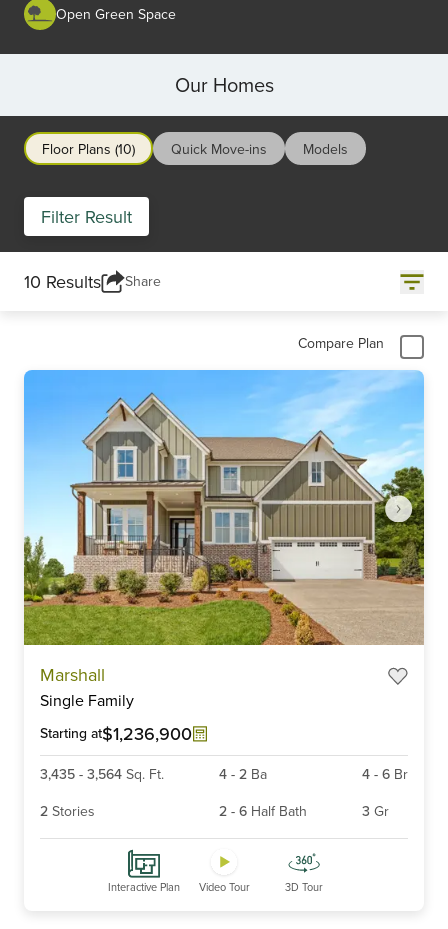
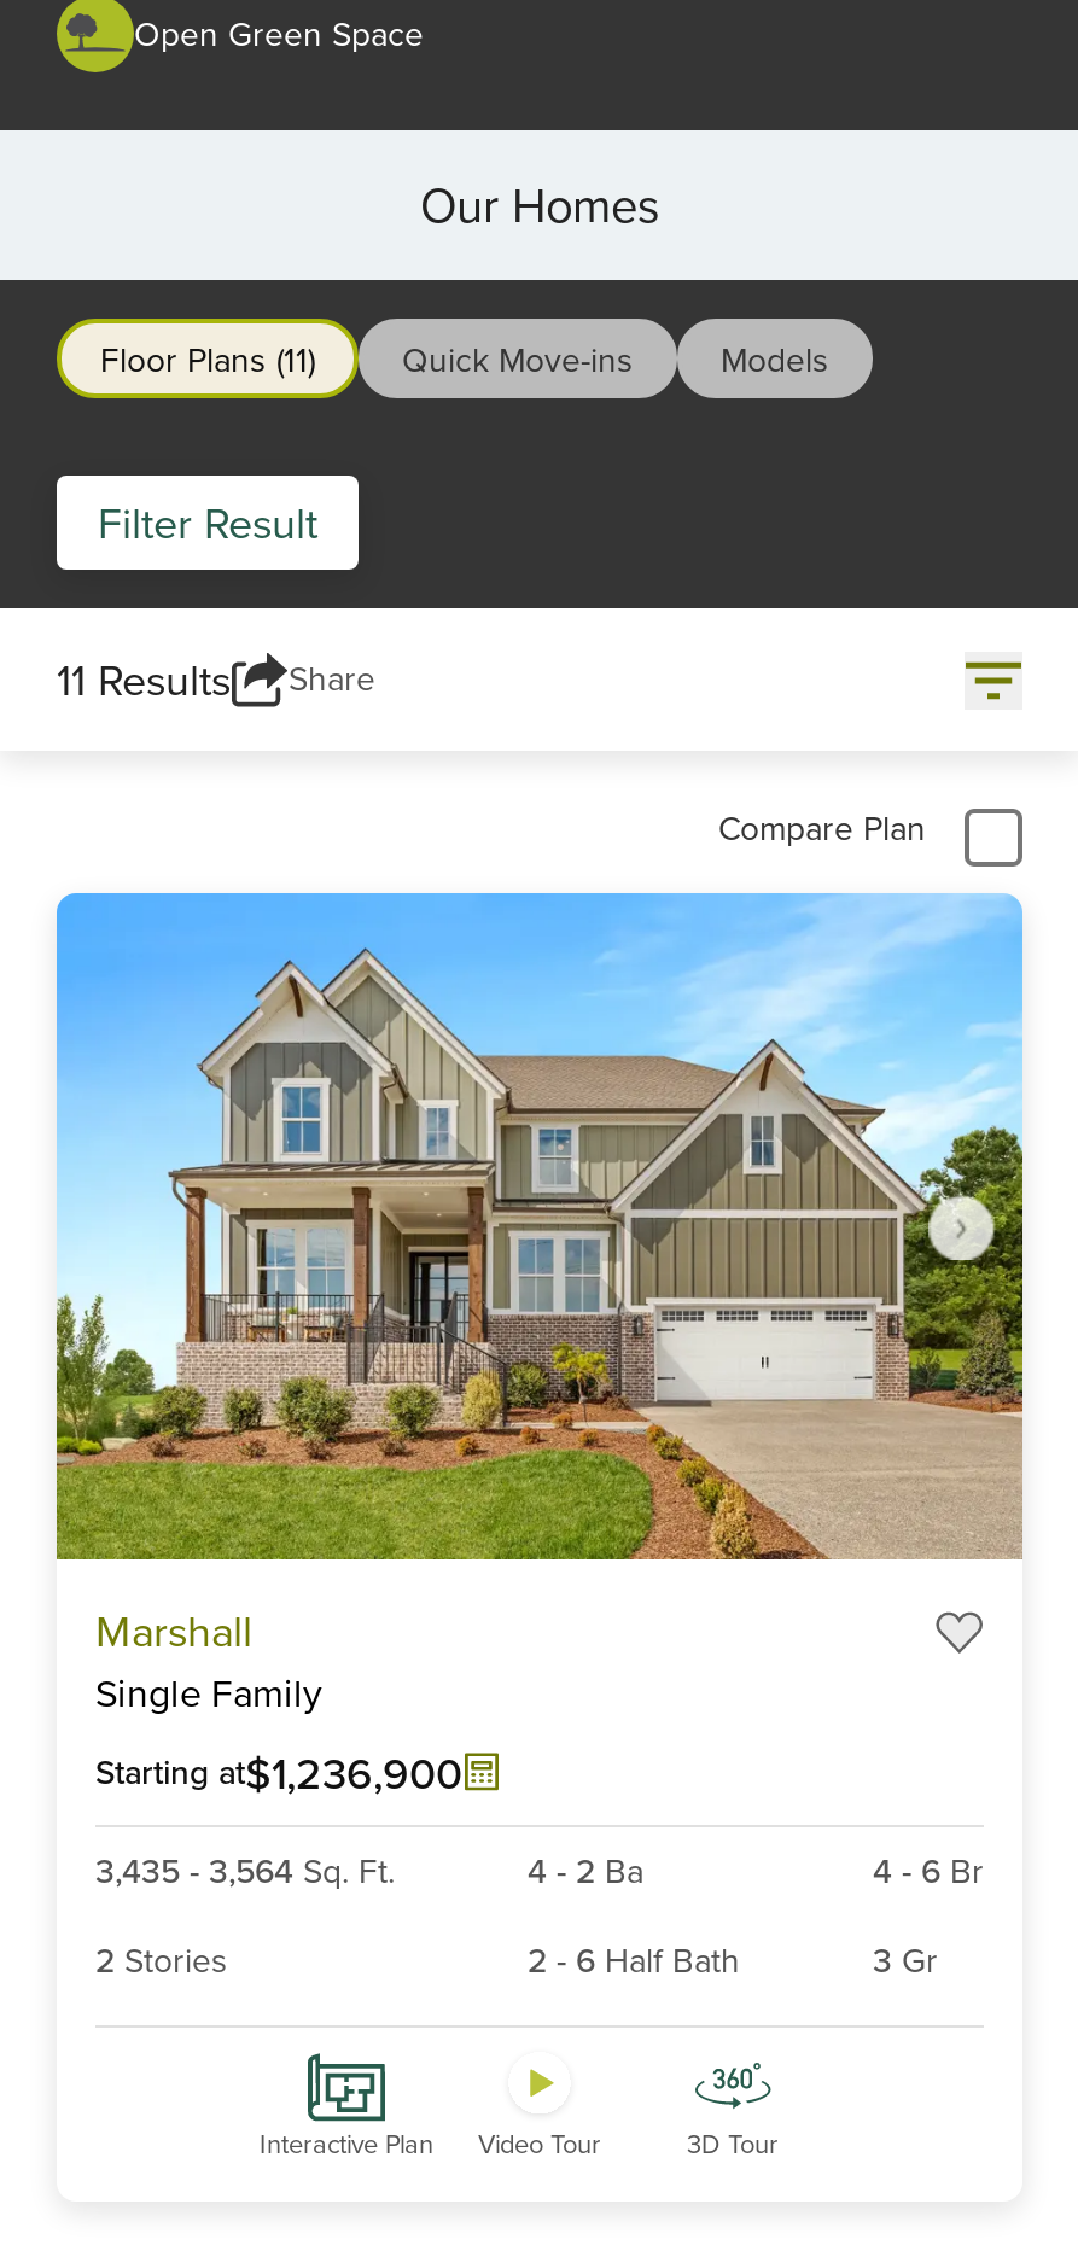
[42,139,348,159] Floor Plans (10) Quick Move-ins Models -> [100,335,829,383] Floor Plans (11) Quick Move-ins Models
[24,269,161,294] 10 Results Share -> [57,650,375,710] 11 Results Share

